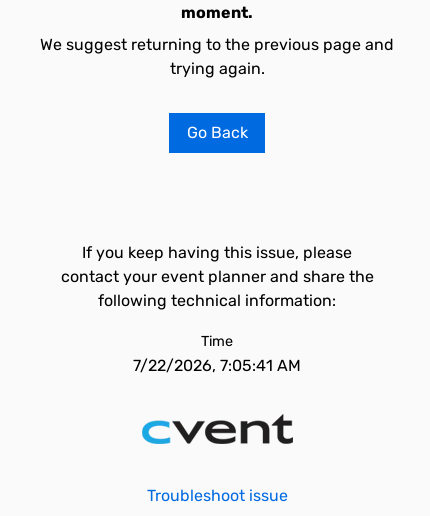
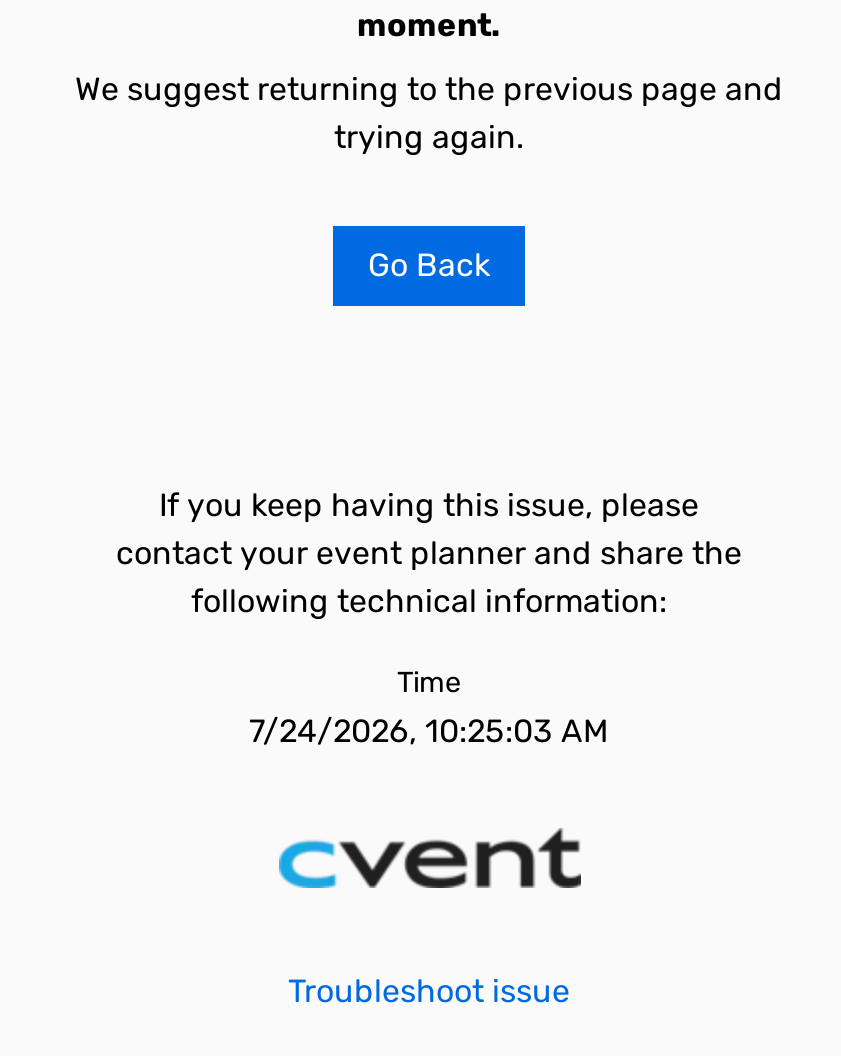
[133,356,301,375] 7/22/2026, 7:05:41 AM -> [249,712,609,750] 7/24/2026, 10:25:03 AM

